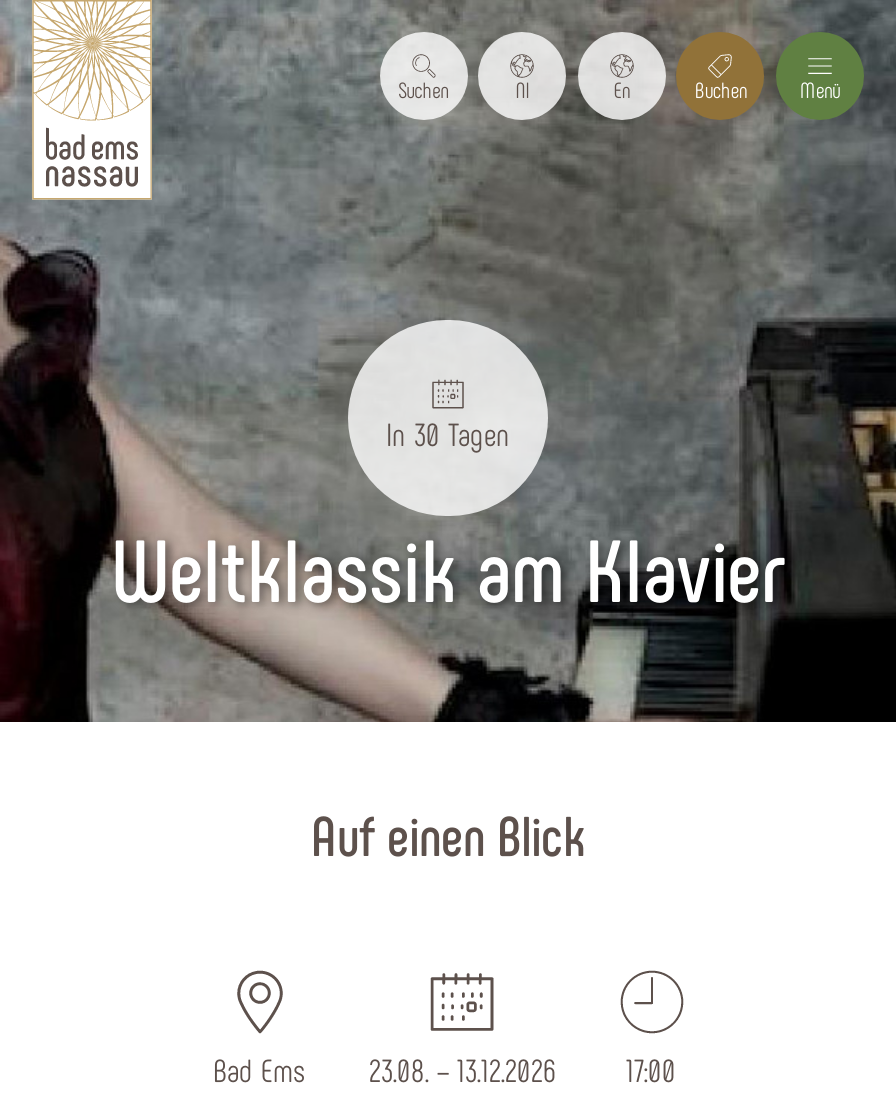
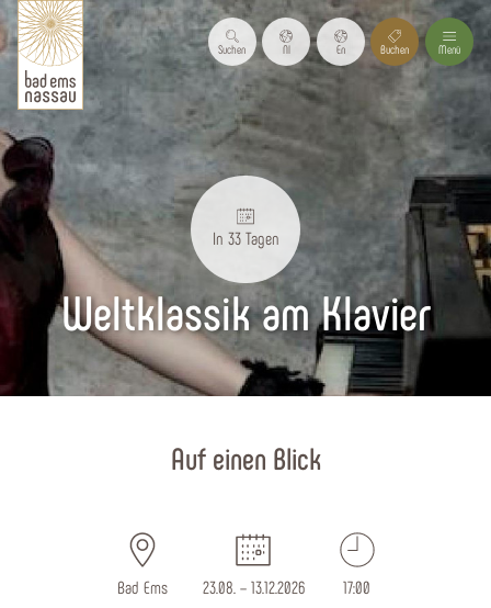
[386,414,510,452] In 30 Tagen -> [212,227,279,248] In 33 Tagen

